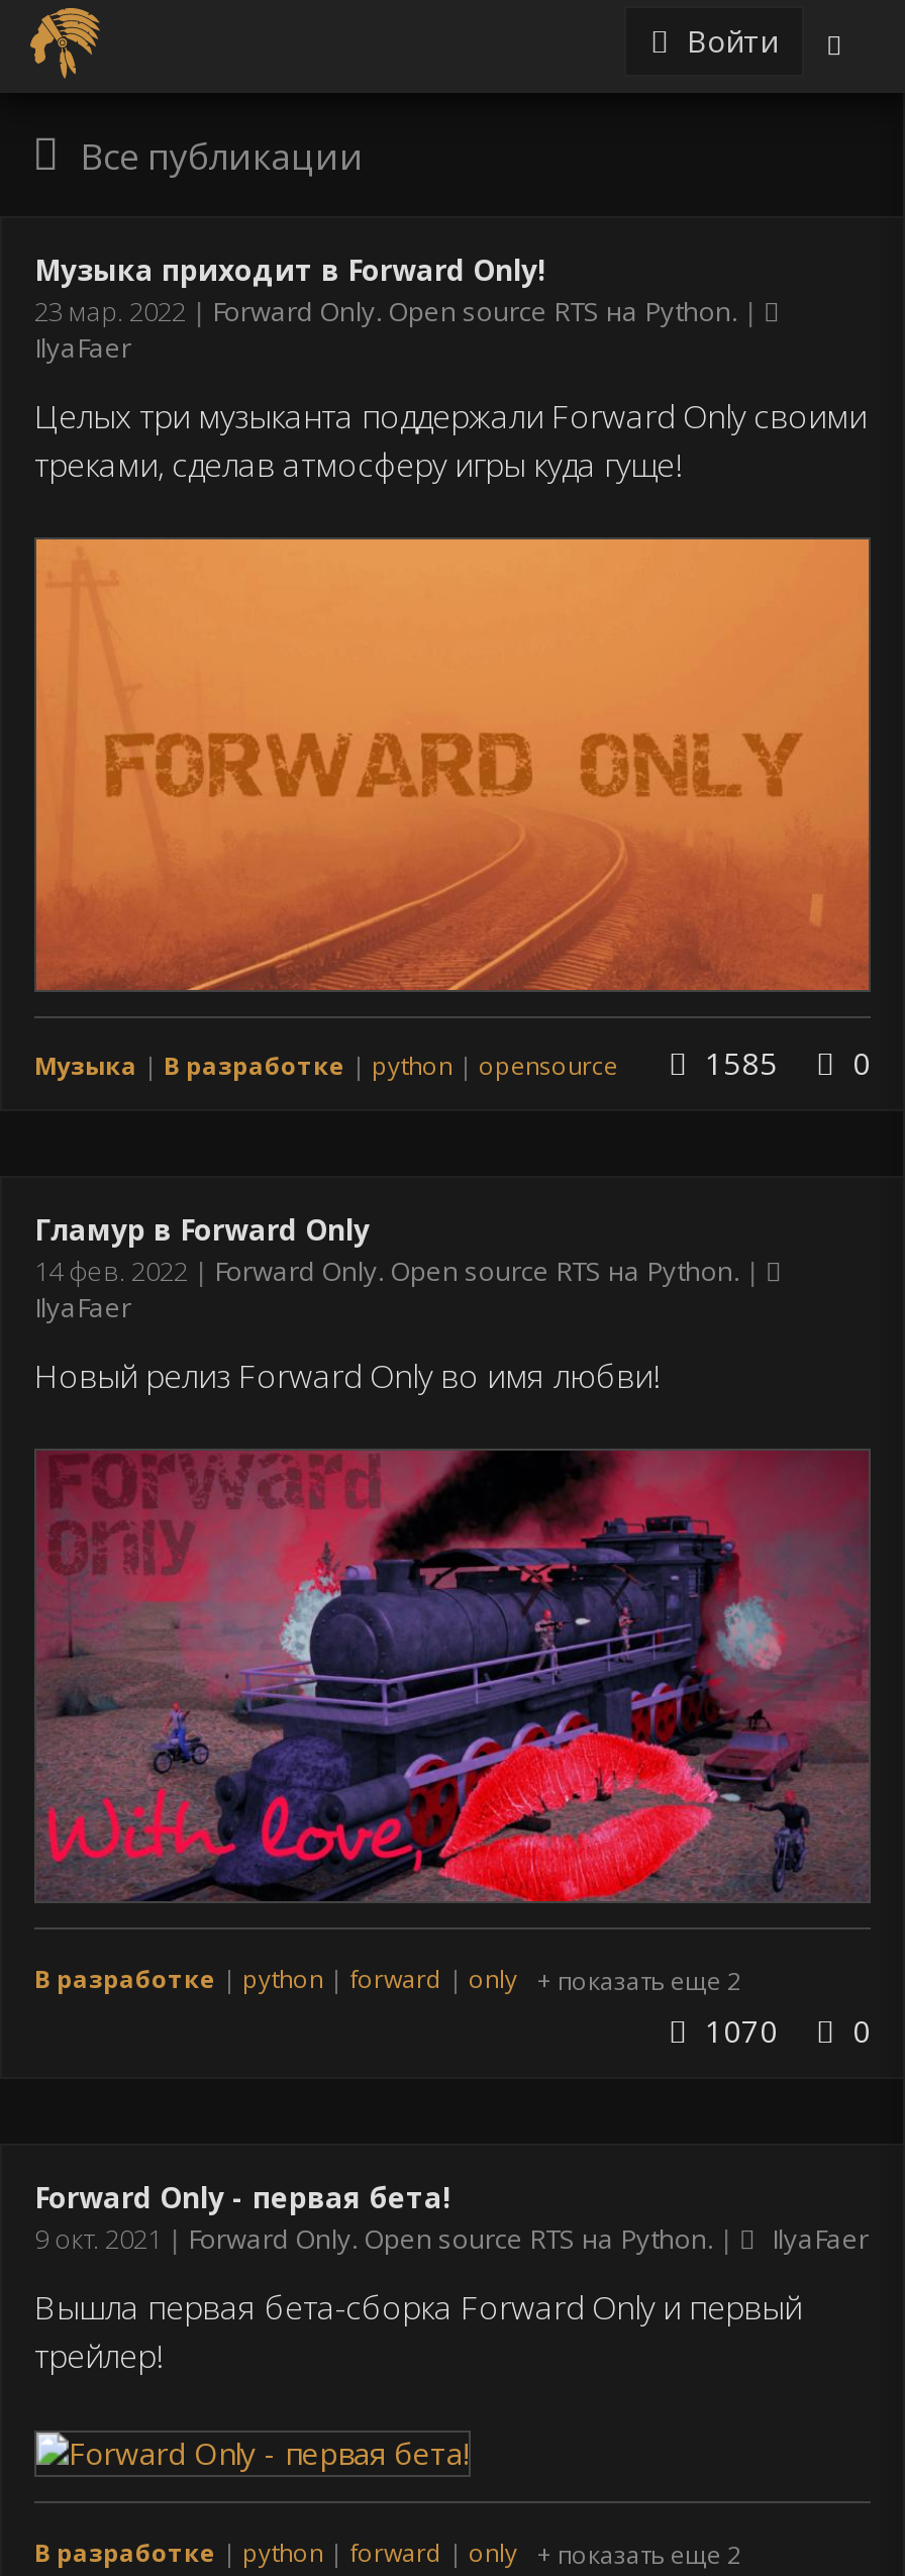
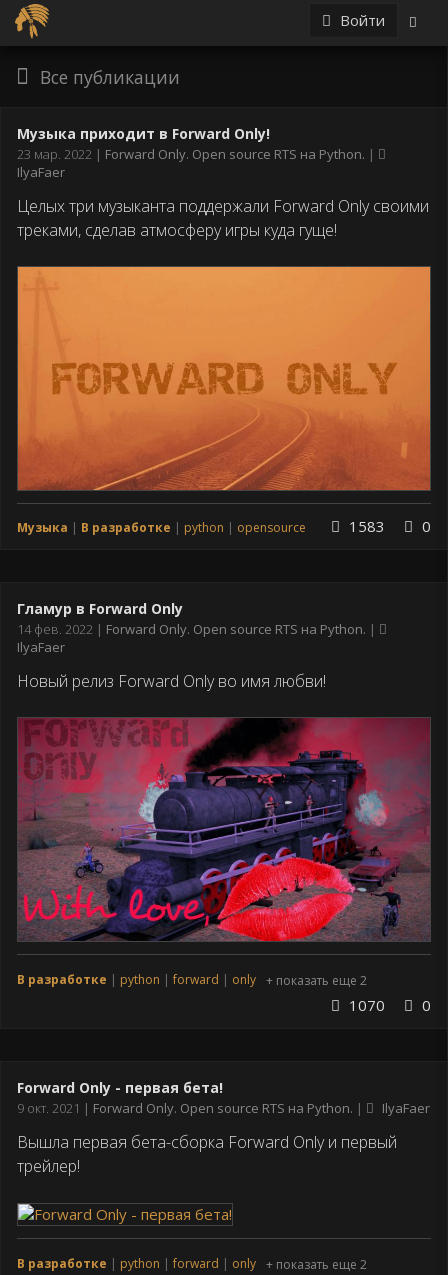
[697,1043,871,1083] 1585 0 -> [345,516,431,536] 1583 0

